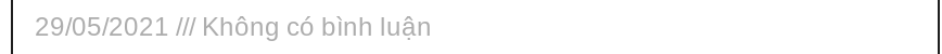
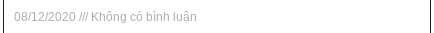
[35,12,432,42] 29/05/2021 Không có bình luận -> [14,10,197,24] 08/12/2020 Không có bình luận

